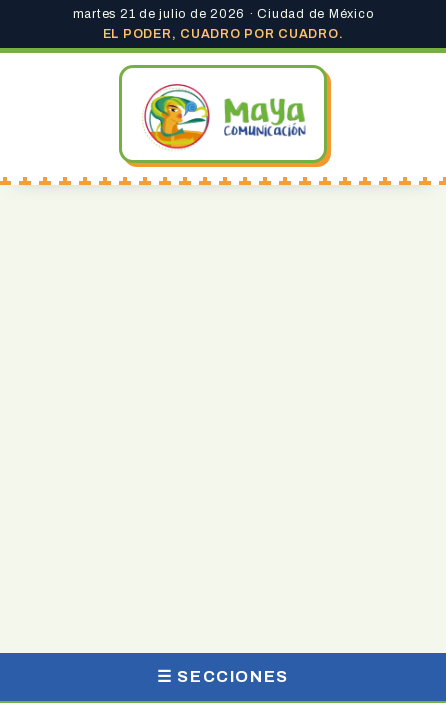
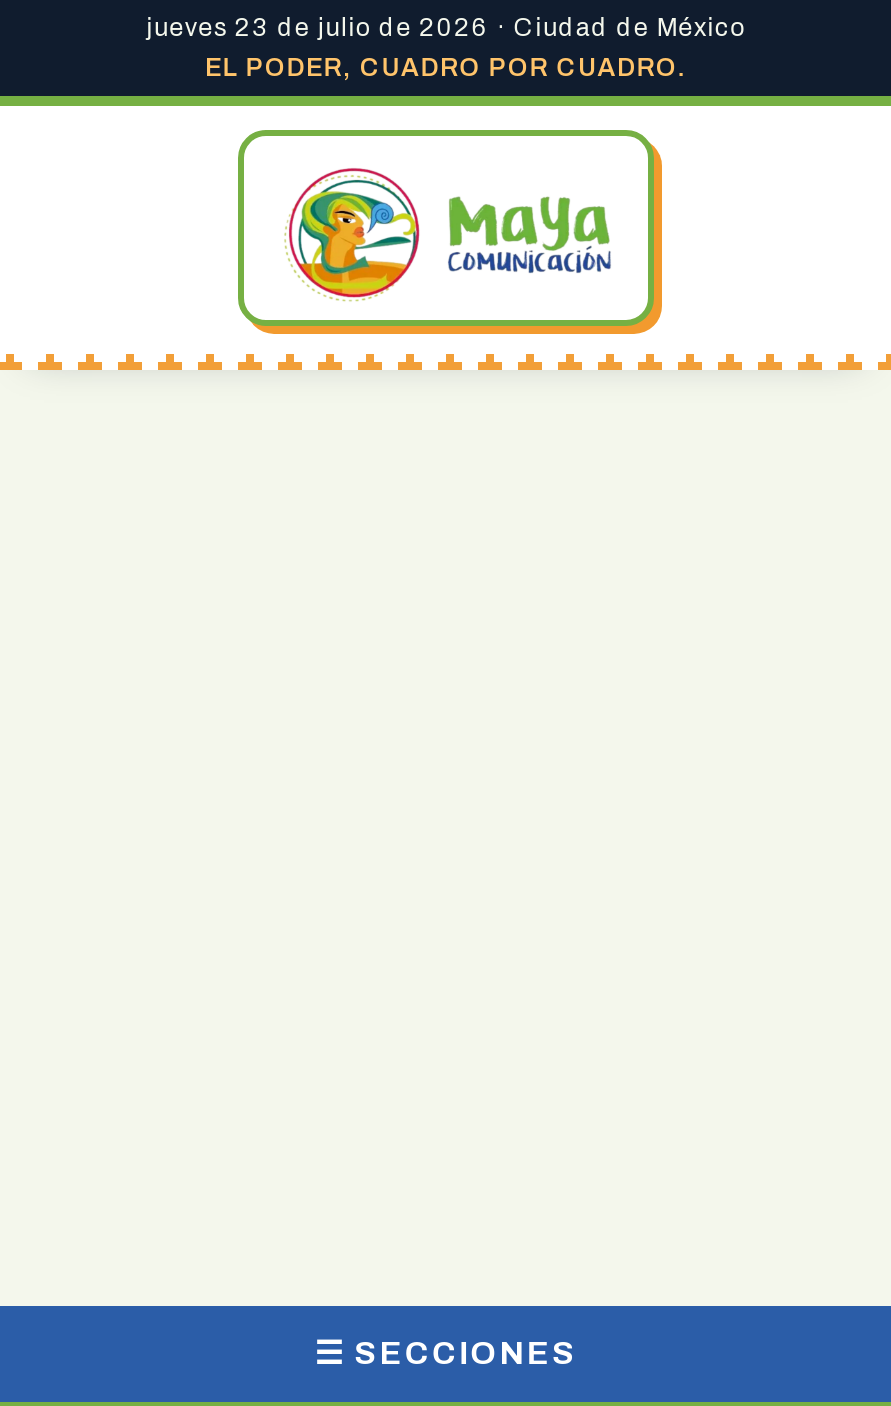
[73,7,373,21] martes 21 de julio de 2026 · Ciudad de México -> [146,14,746,42] jueves 23 de julio de 2026 · Ciudad de México

